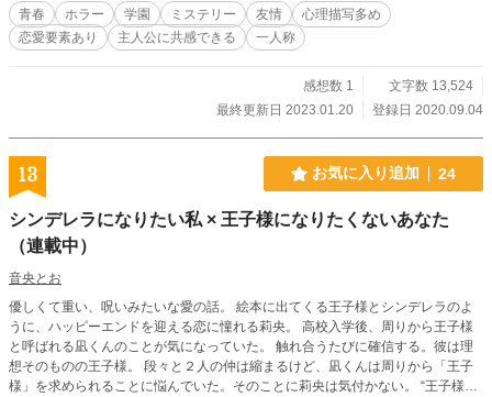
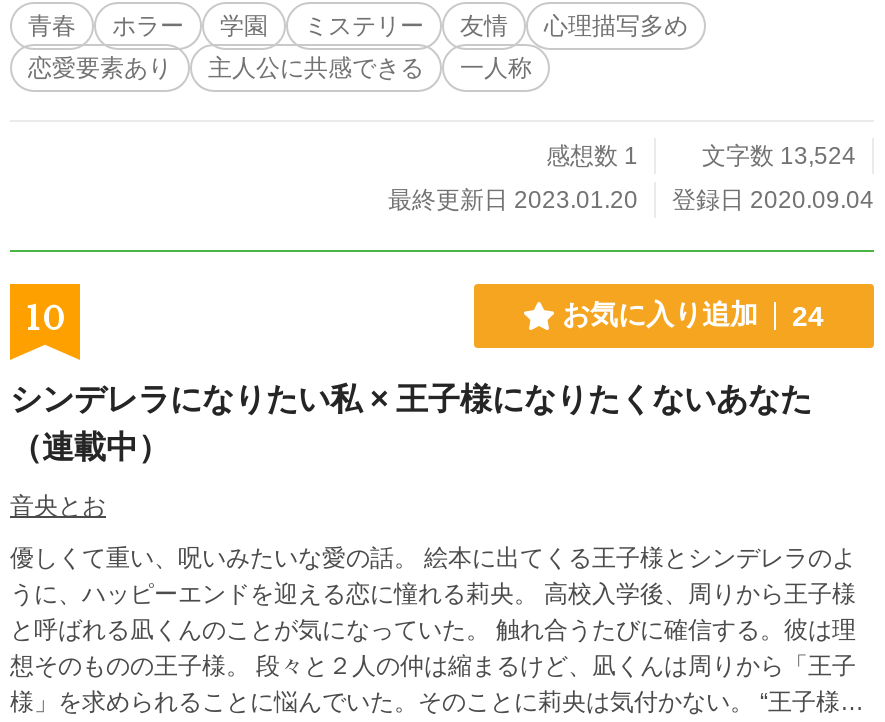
[18,164,37,186] 13 -> [26,298,64,338] 10

